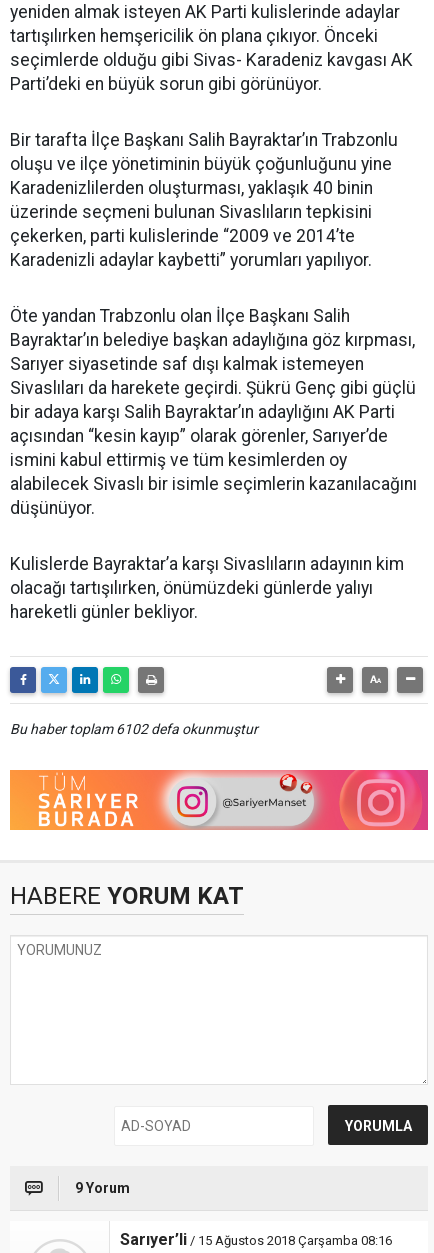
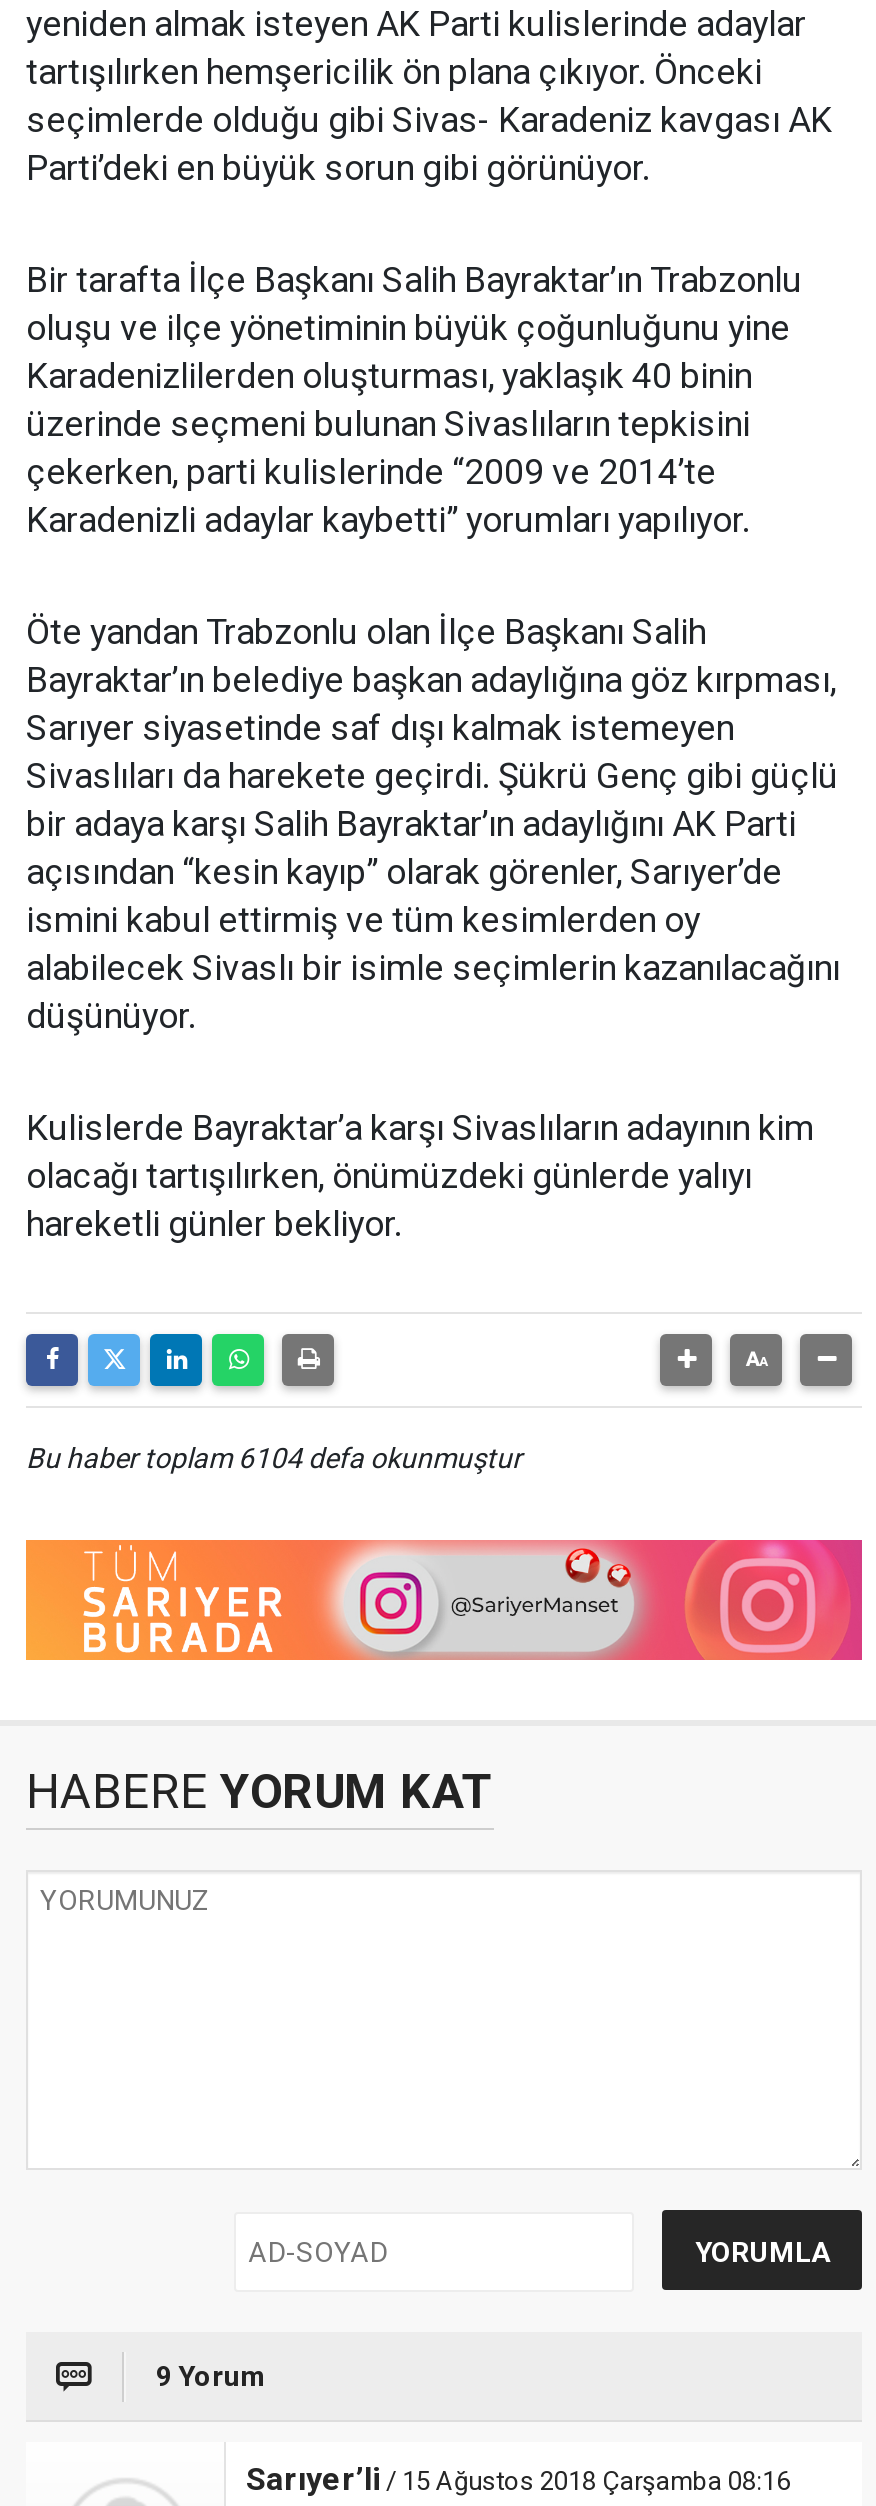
[10,721,258,737] Bu haber toplam 6102 defa okunmuştur -> [26,1442,522,1474] Bu haber toplam 6104 defa okunmuştur

